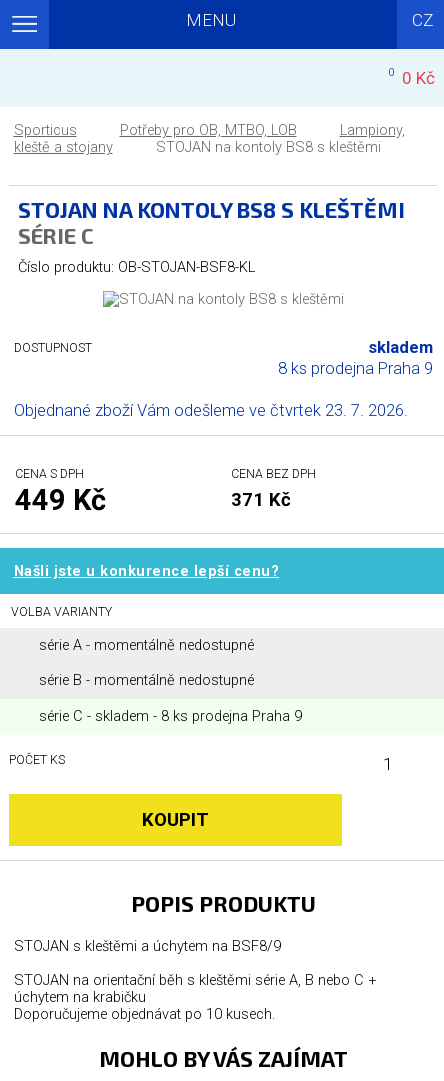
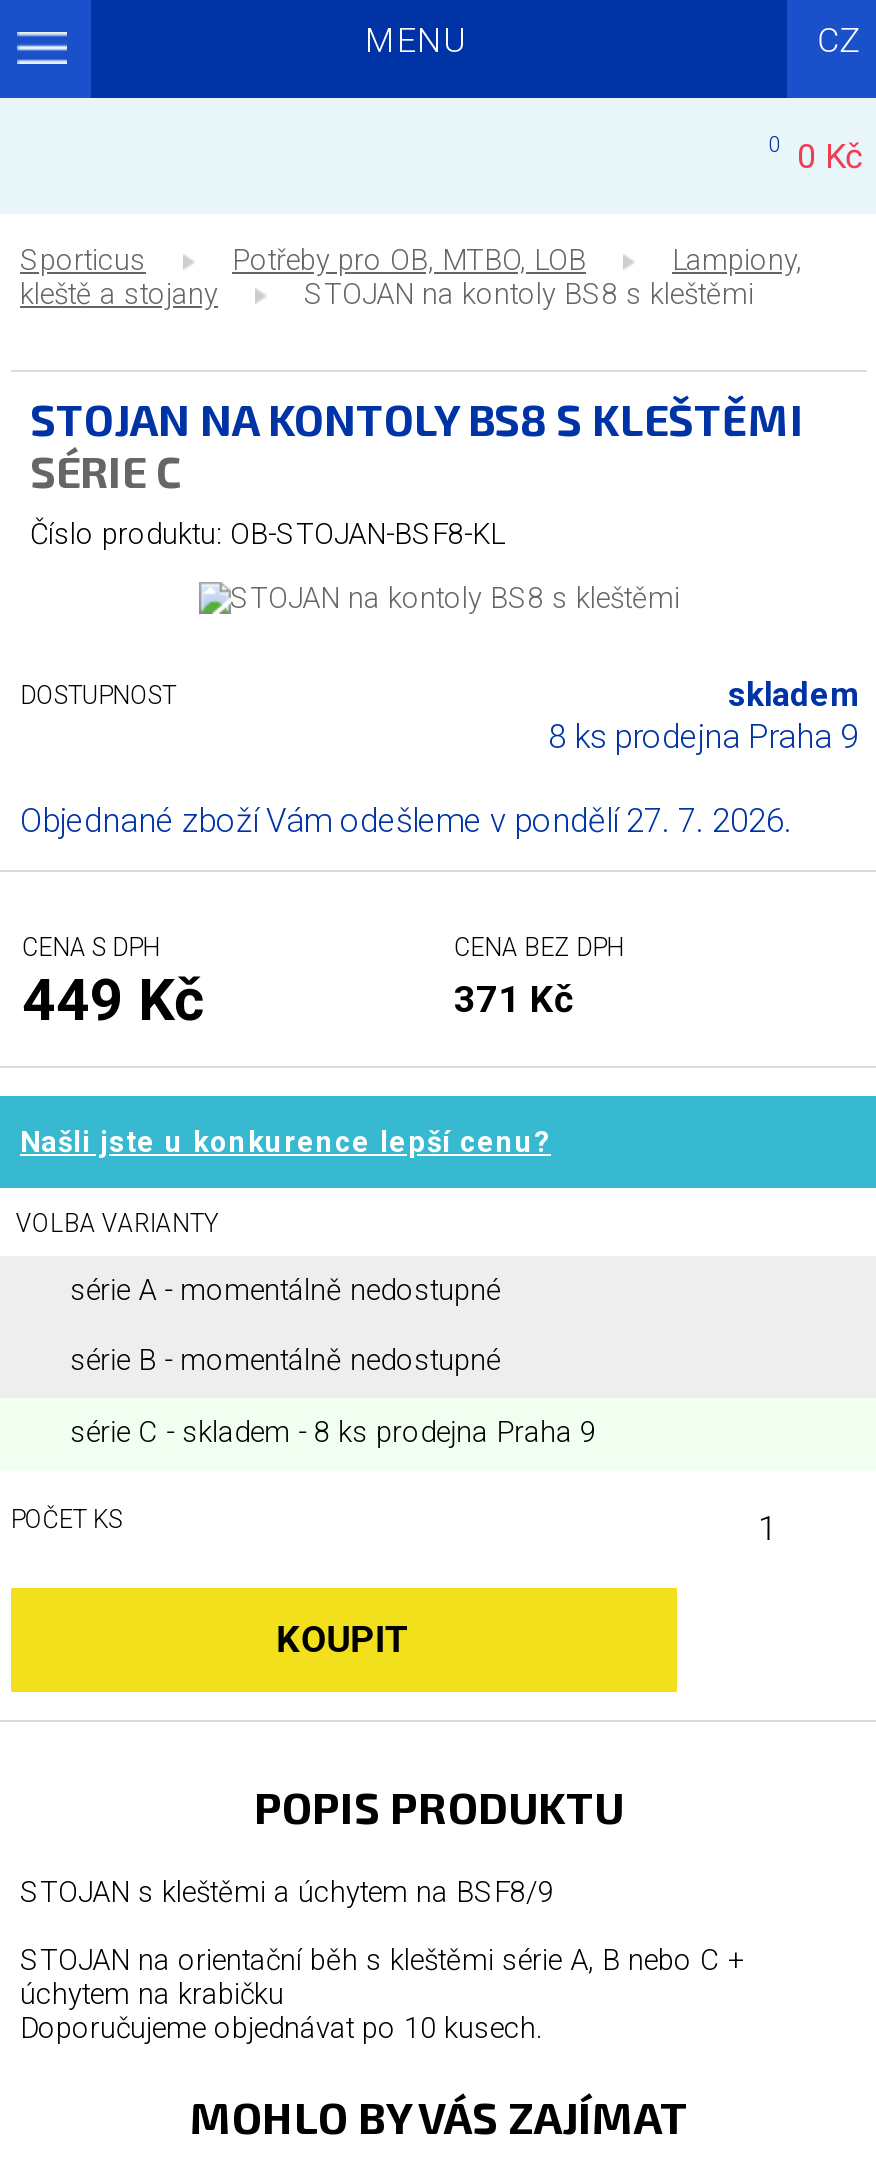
[13,401,407,420] Objednané zboží Vám odešleme ve čtvrtek 23. 7. 2026. -> [20,802,792,840] Objednané zboží Vám odešleme v pondělí 27. 7. 2026.

